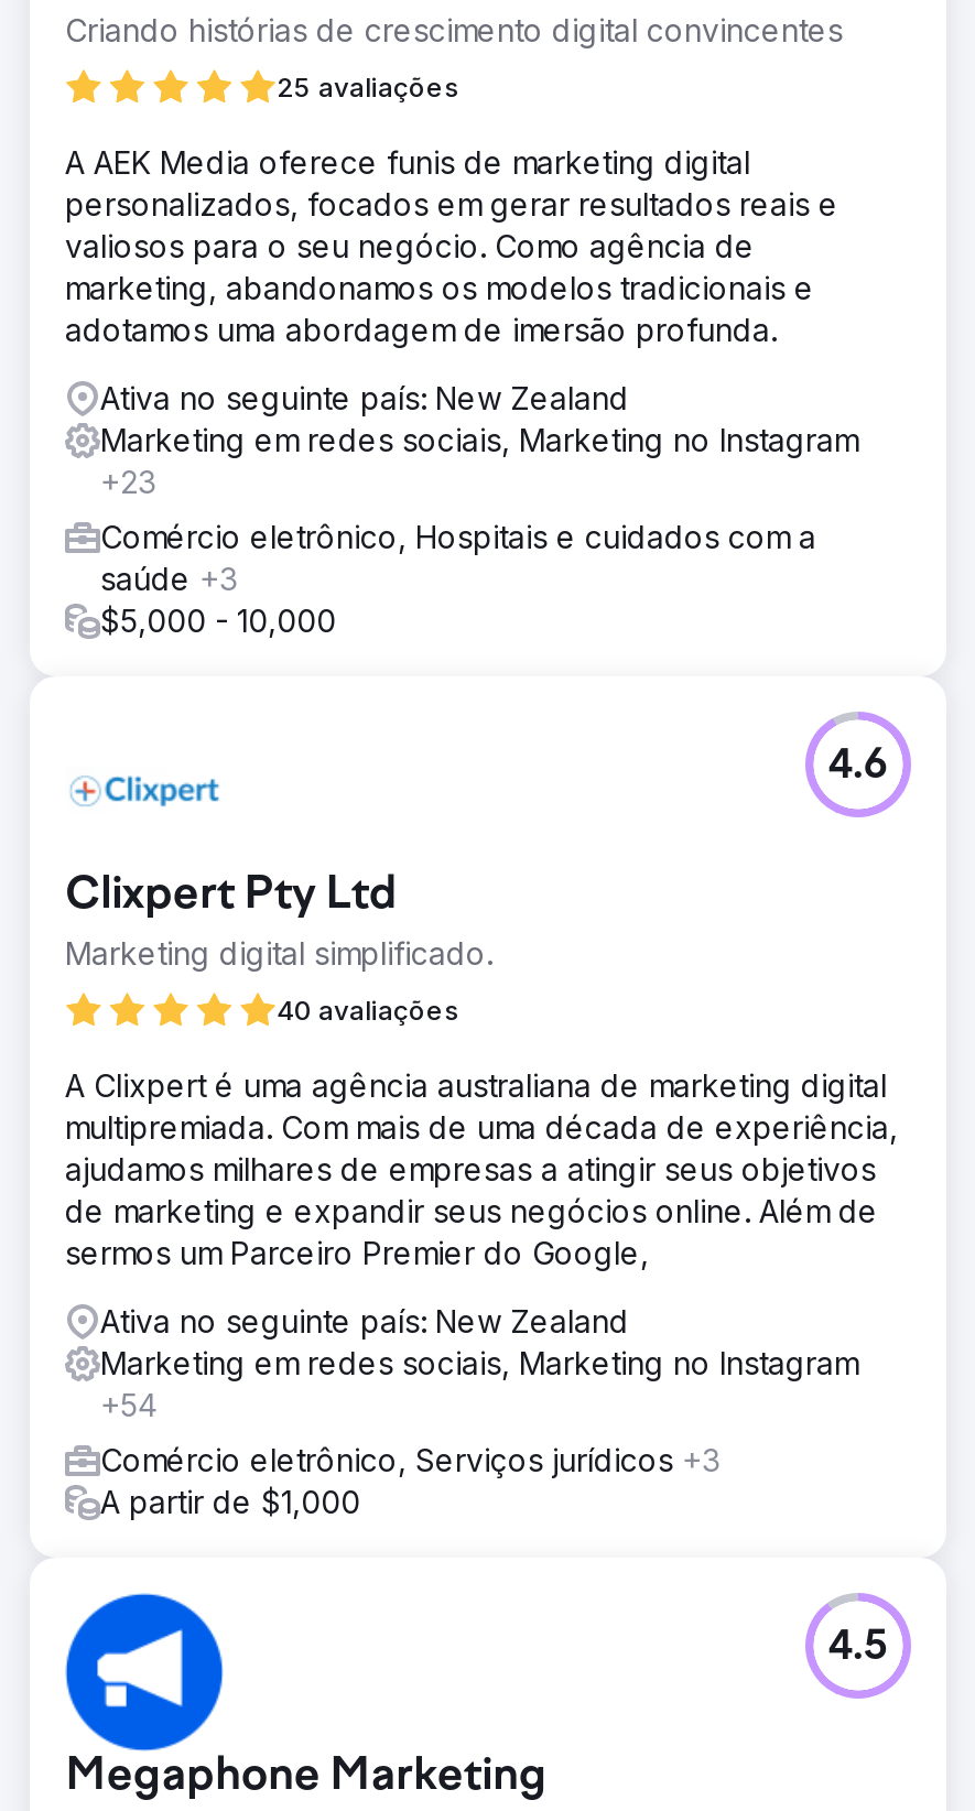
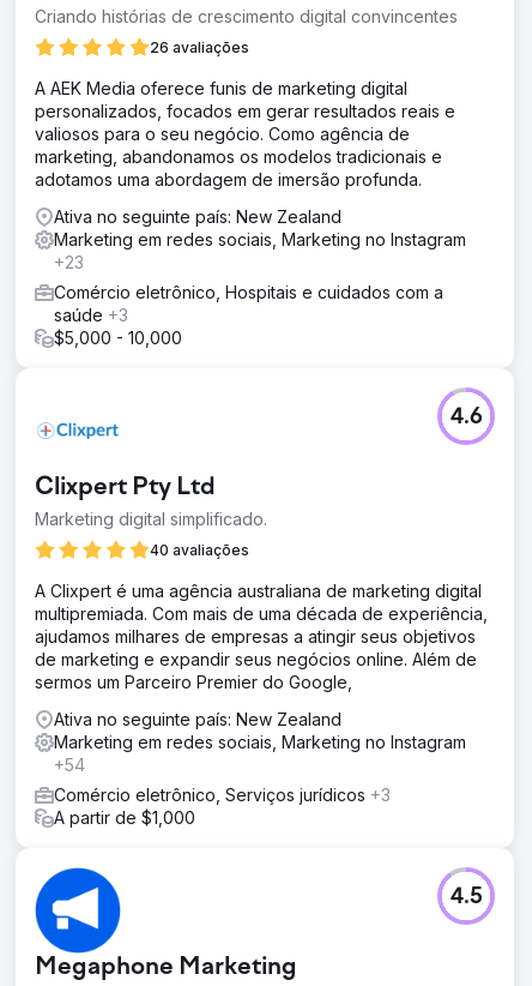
[277,70,459,103] 25 avaliações -> [150,38,249,56] 26 avaliações

